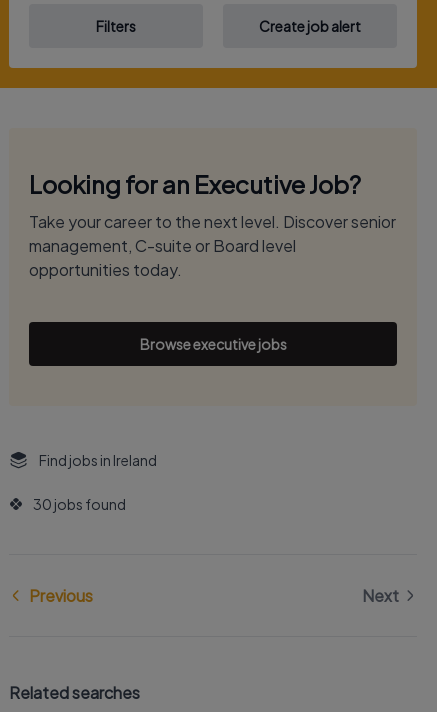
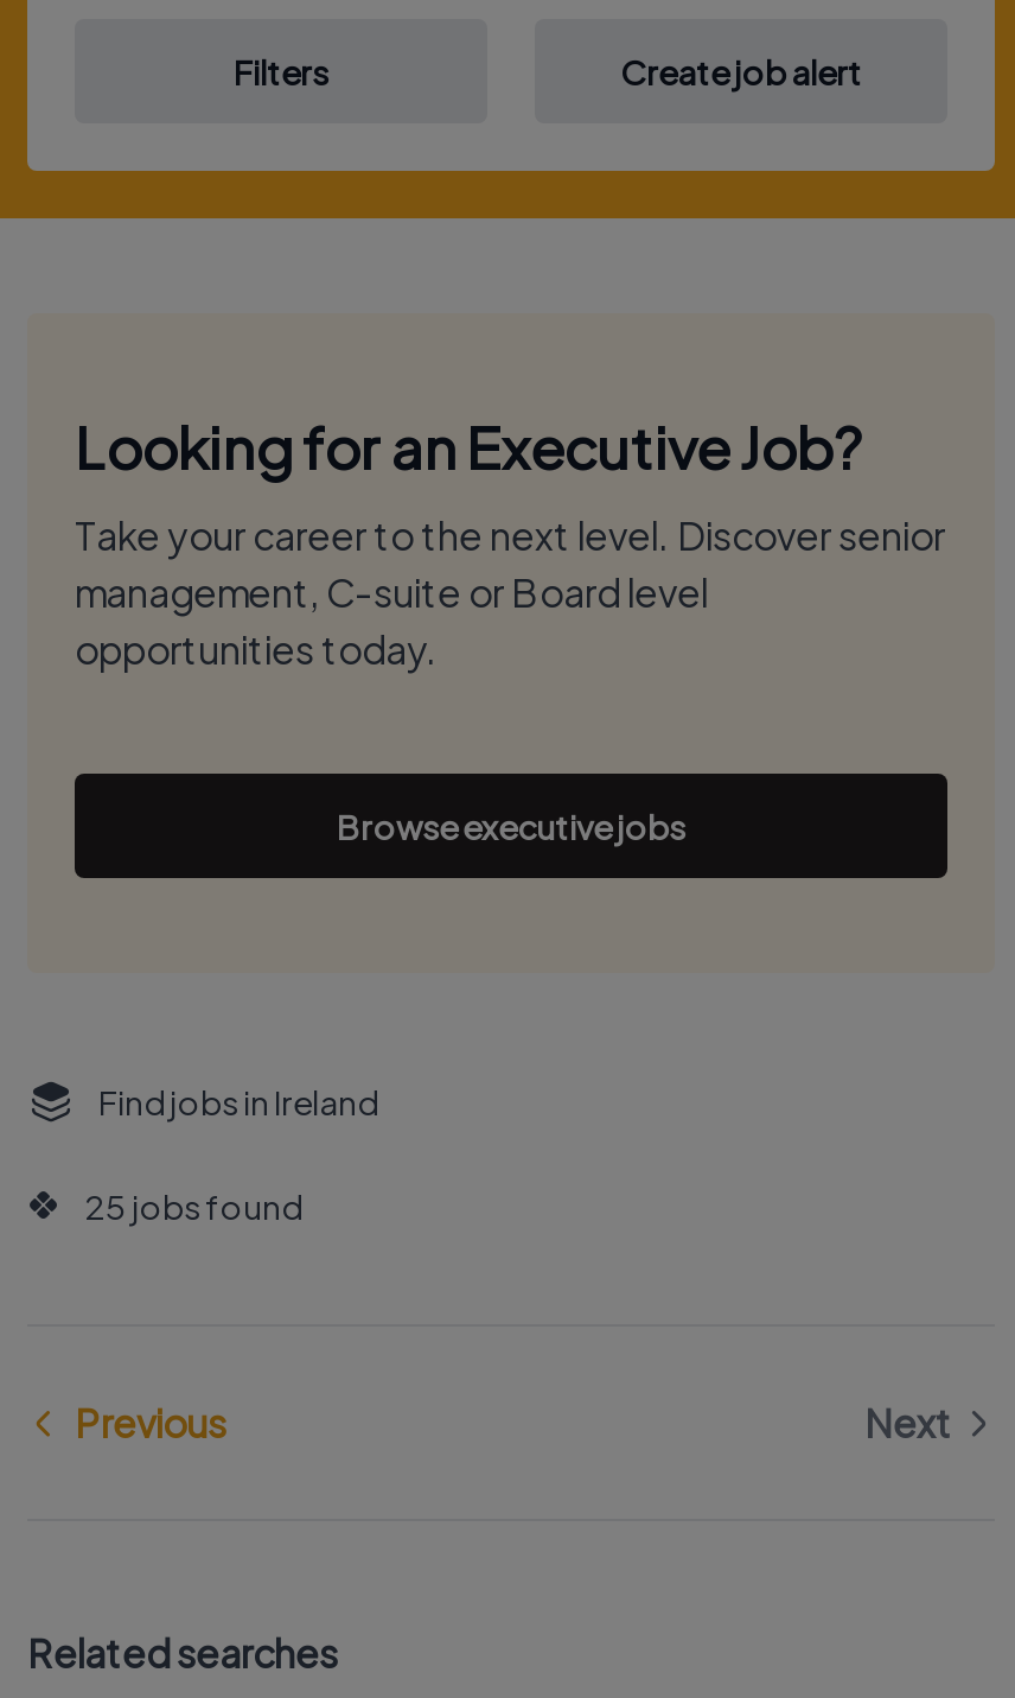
[33,495,126,513] 30 jobs found -> [84,1184,302,1227] 25 jobs found

